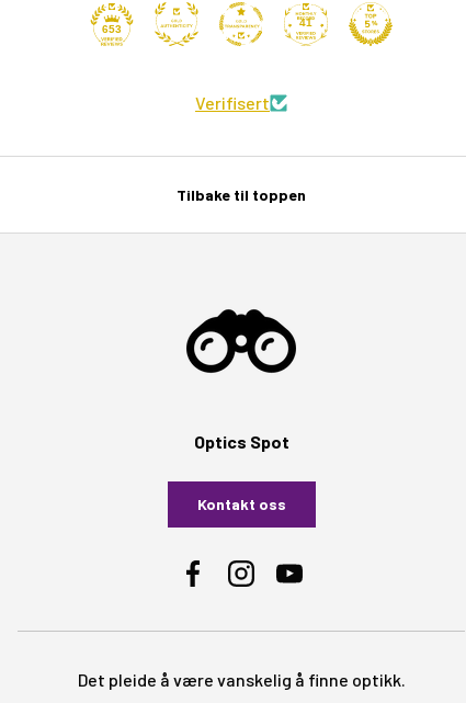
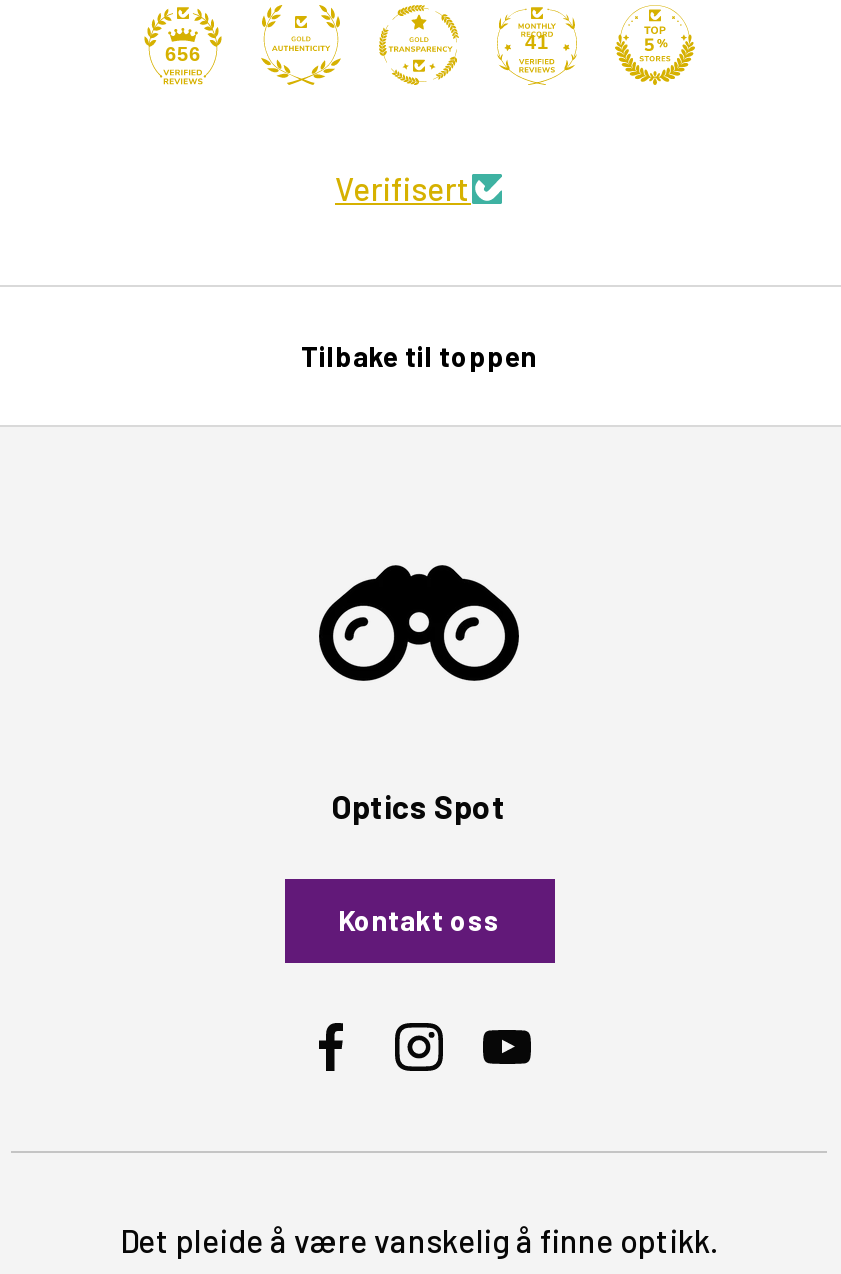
[102,23,122,35] 653 -> [165,43,201,65] 656

